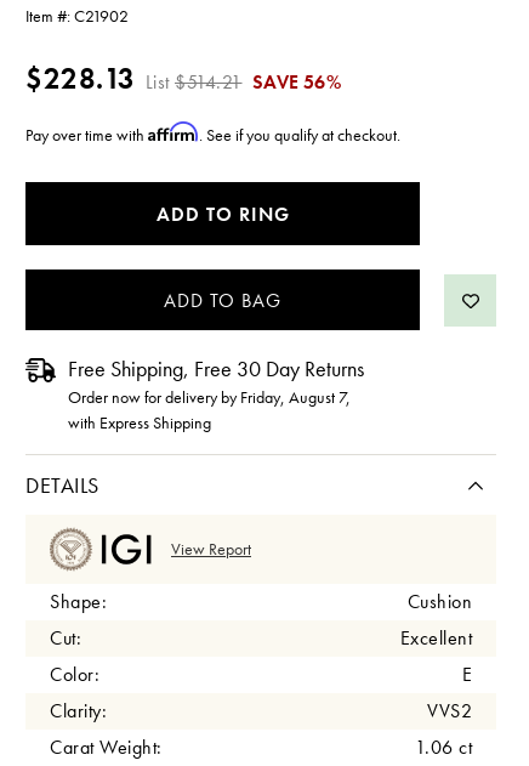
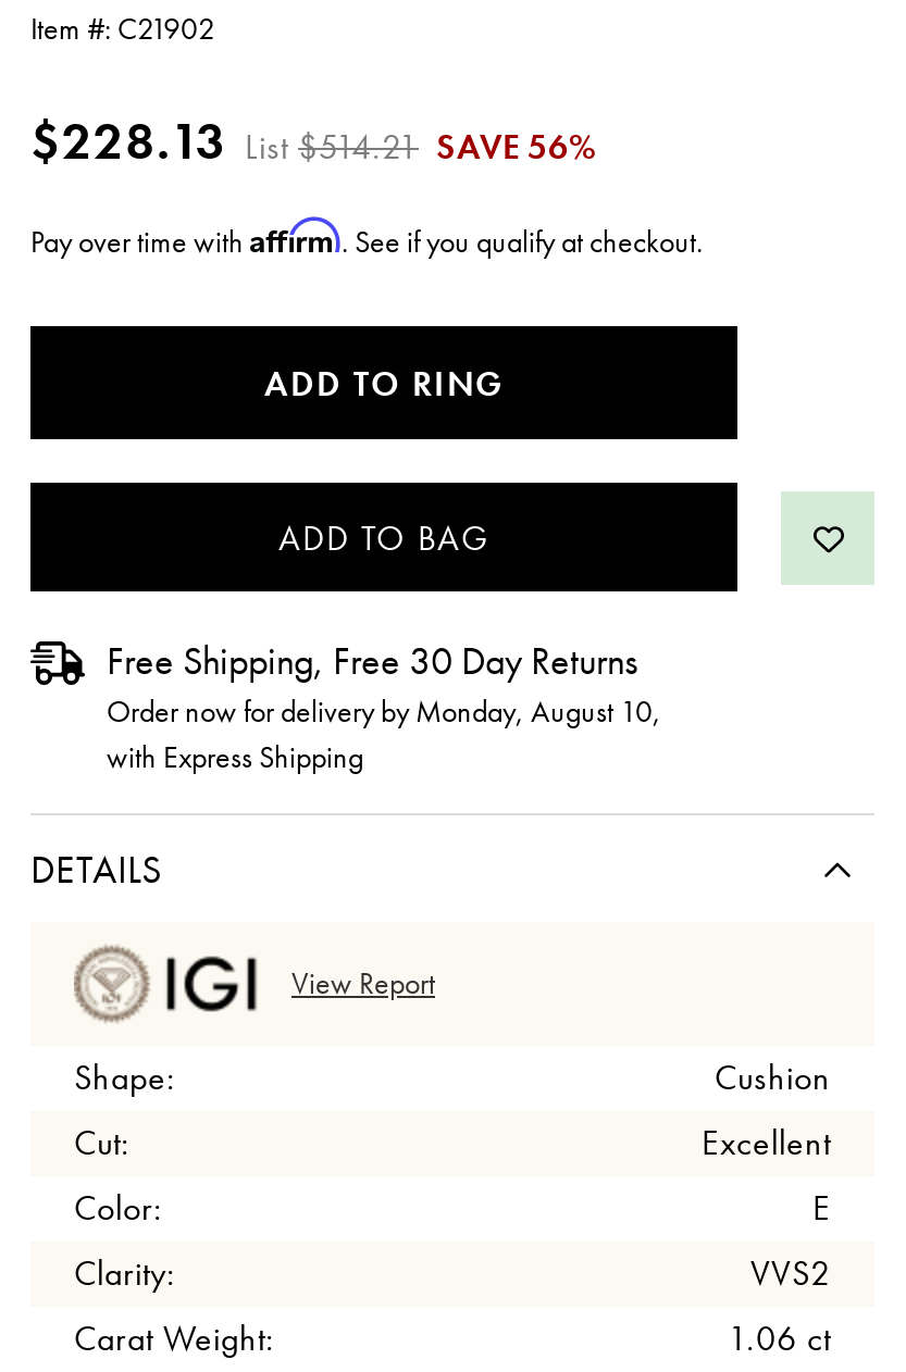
[68,386,351,408] Order now for delivery by Friday, August 7, -> [107,691,661,731] Order now for delivery by Monday, August 10,

